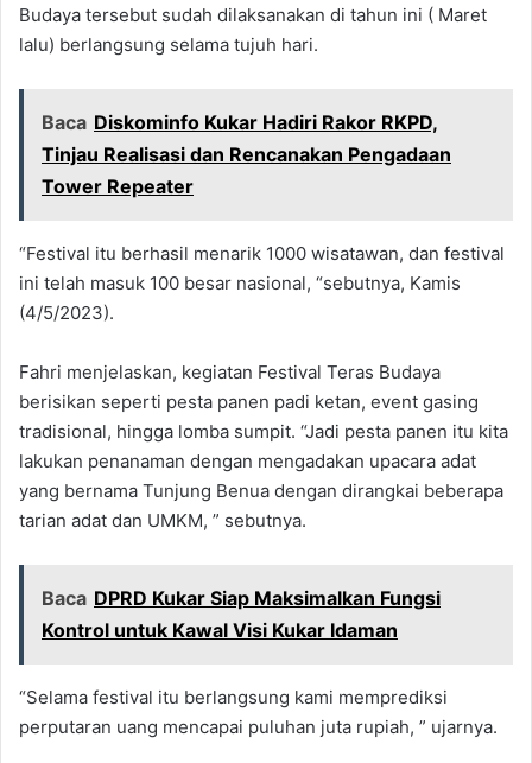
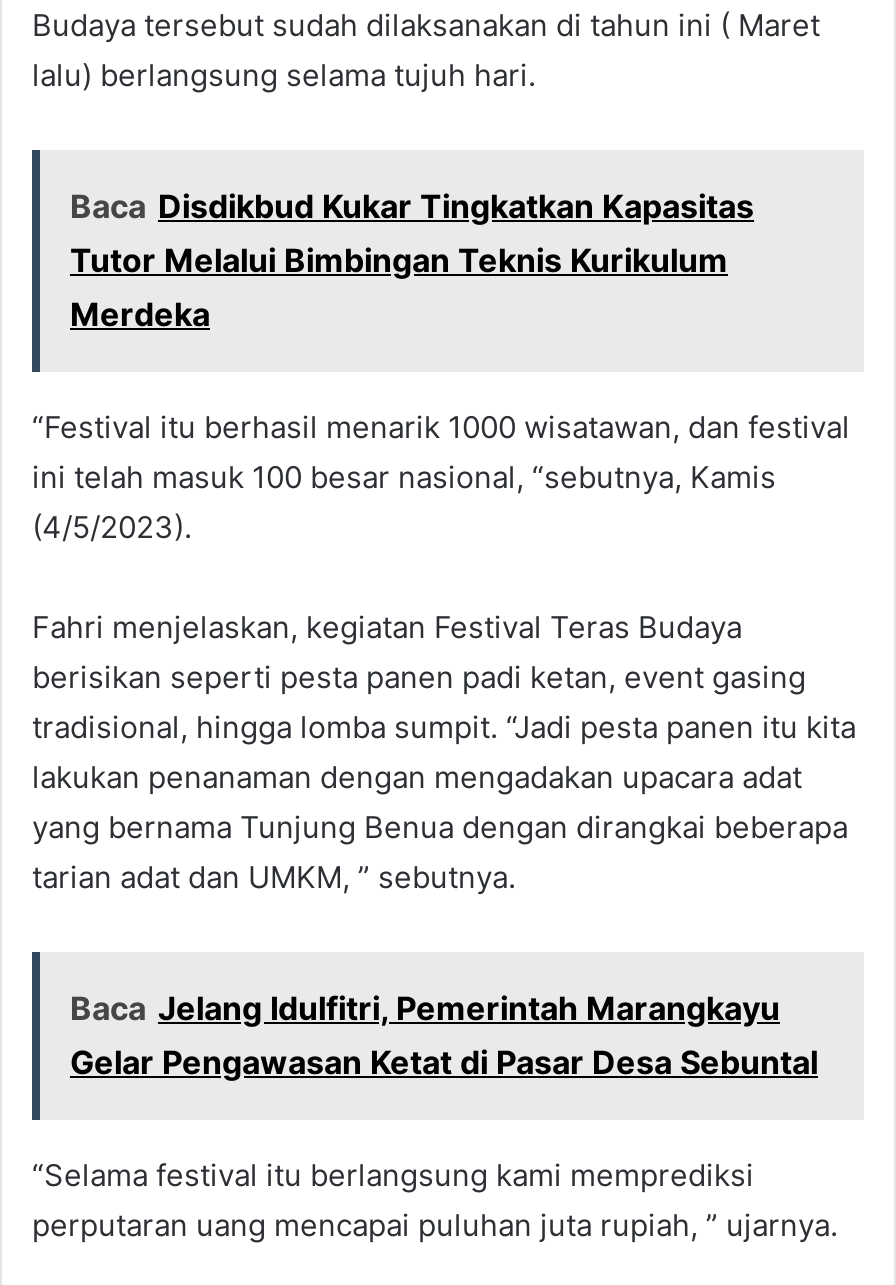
[42,111,451,199] Baca Diskominfo Kukar Hadiri Rakor RKPD, | Tinjau Realisasi dan Rencanakan Pengadaan | Tower Repeater -> [70,187,754,335] Baca Disdikbud Kukar Tingkatkan Kapasitas | Tutor Melalui Bimbingan Teknis Kurikulum | Merdeka
[42,587,441,642] Baca DPRD Kukar Siap Maksimalkan Fungsi | Kontrol untuk Kawal Visi Kukar Idaman -> [70,989,818,1083] Baca Jelang Idulfitri, Pemerintah Marangkayu | Gelar Pengawasan Ketat di Pasar Desa Sebuntal

